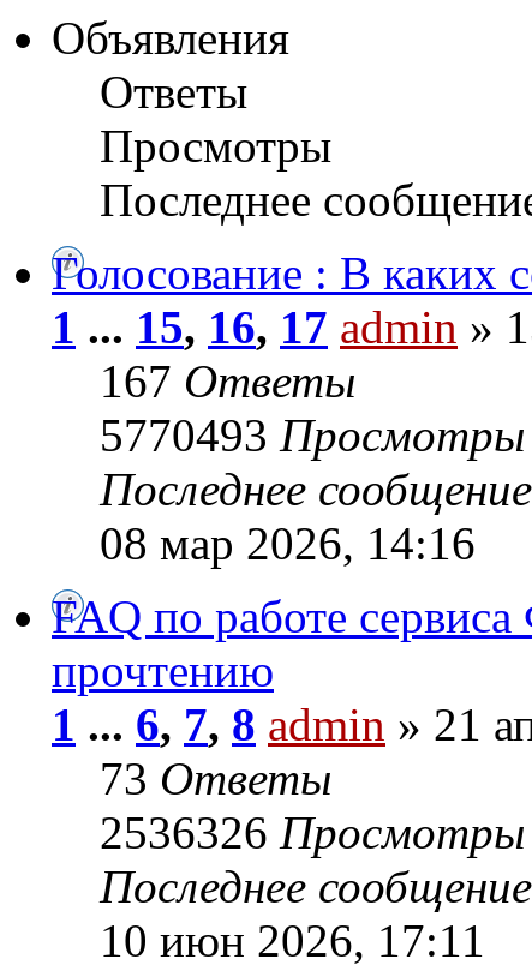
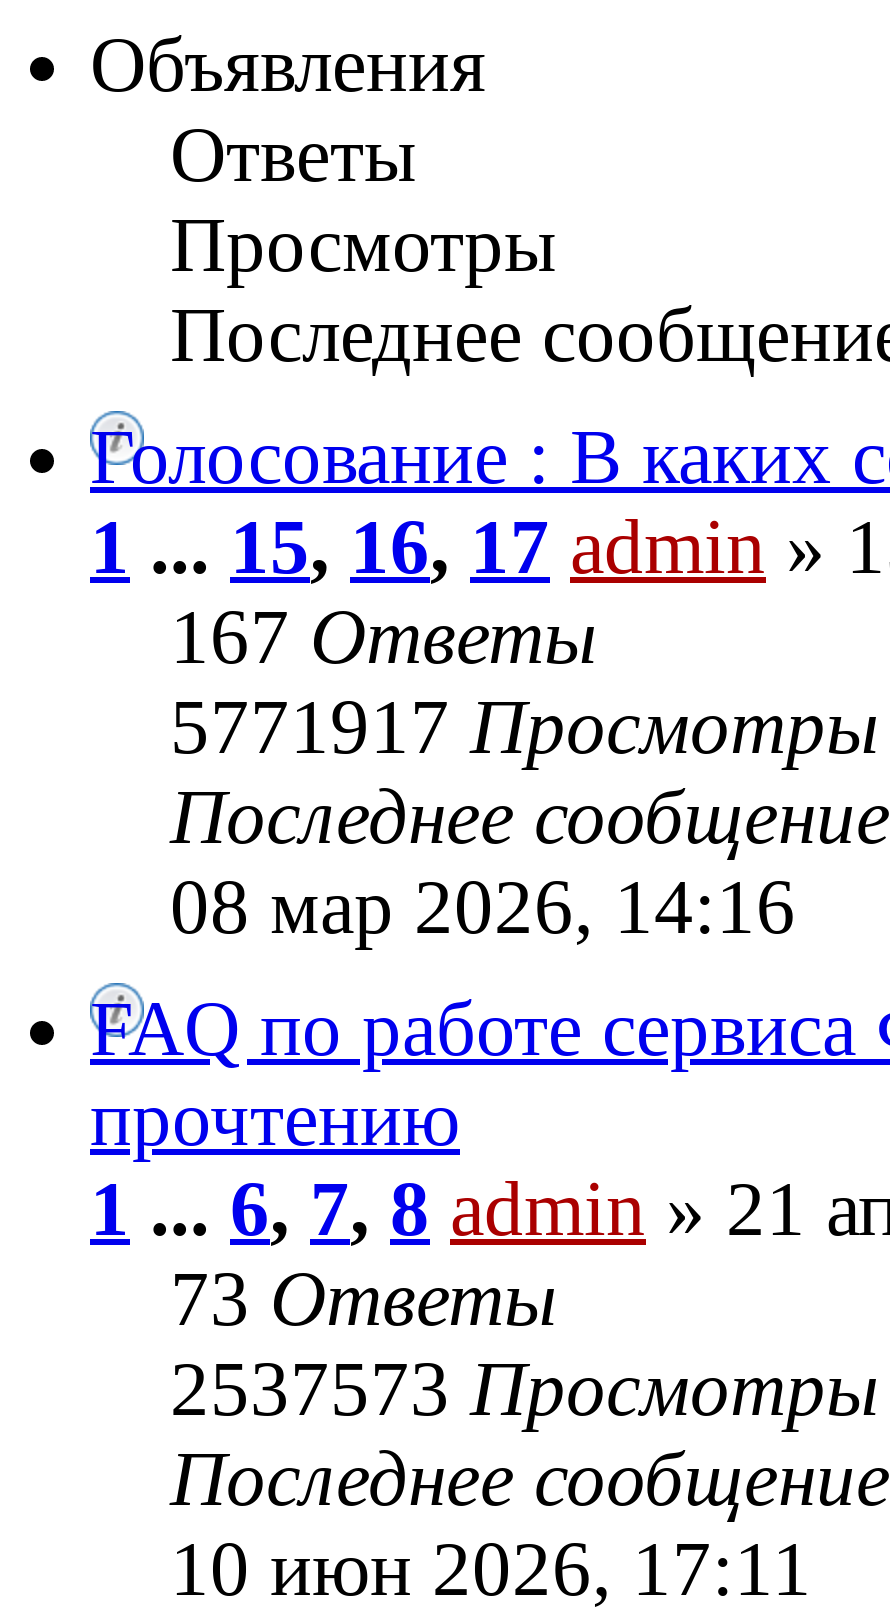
[100,409,525,461] 5770493 Просмотры -> [170,683,878,769] 5771917 Просмотры
[100,806,525,858] 2536326 Просмотры -> [170,1345,878,1431] 2537573 Просмотры

